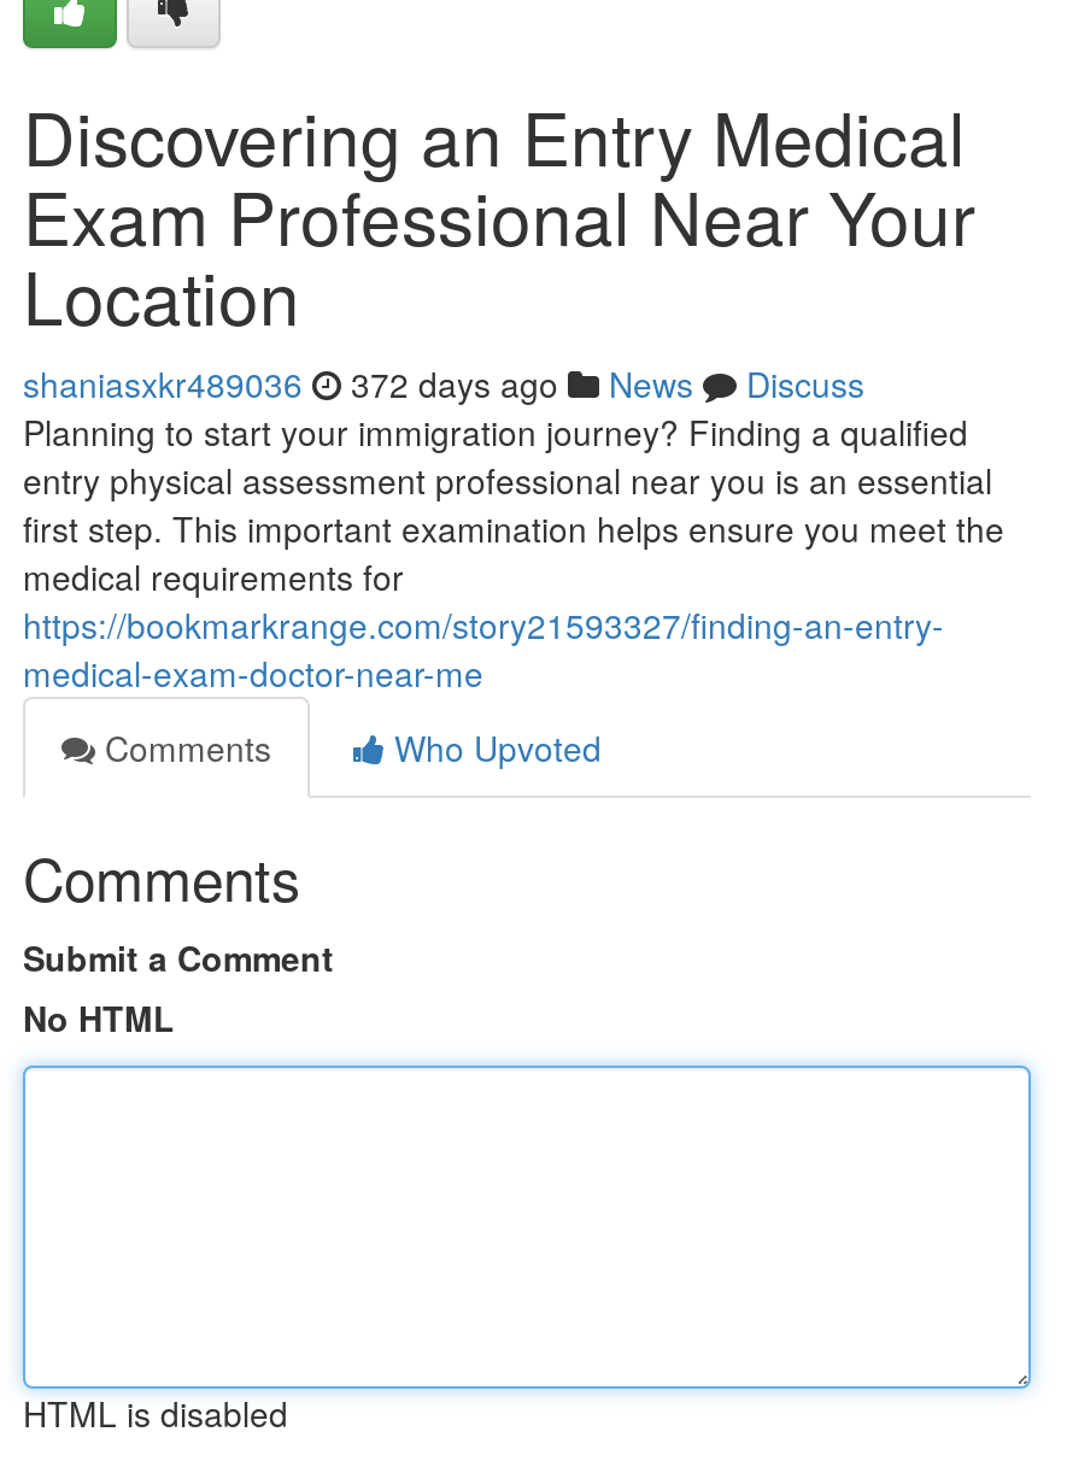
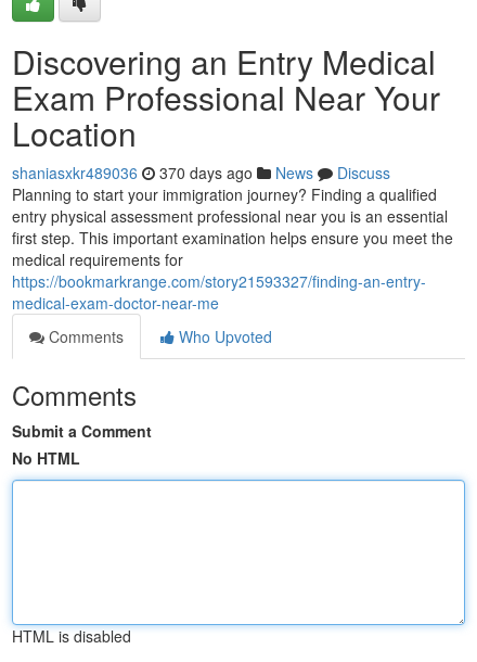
[23,359,864,407] shaniasxkr489036 372 days ago News Discuss -> [12,162,390,183] shaniasxkr489036 370 days ago News Discuss

